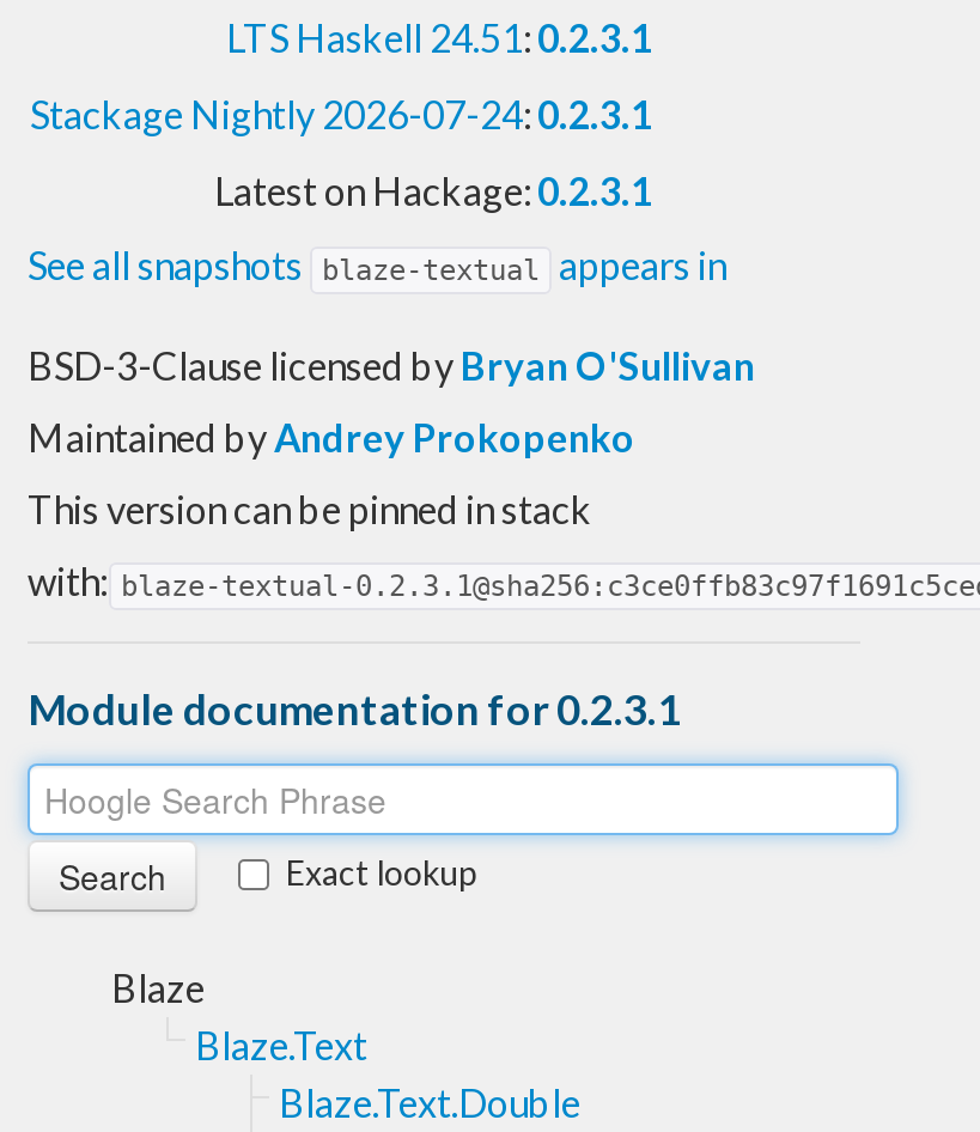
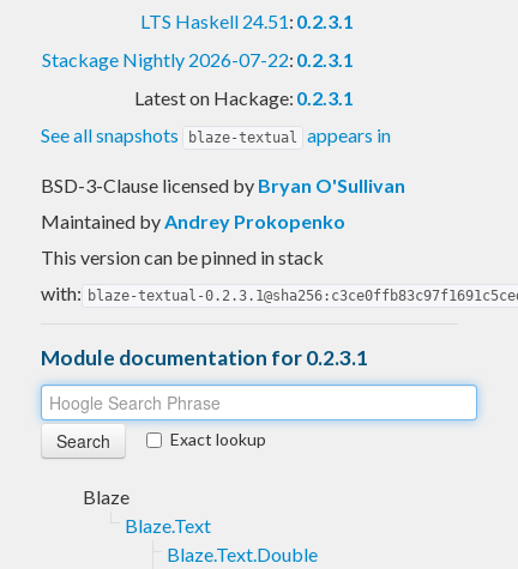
[30,91,652,136] Stackage Nightly 2026-07-24: 0.2.3.1 -> [42,48,354,71] Stackage Nightly 2026-07-22: 0.2.3.1

